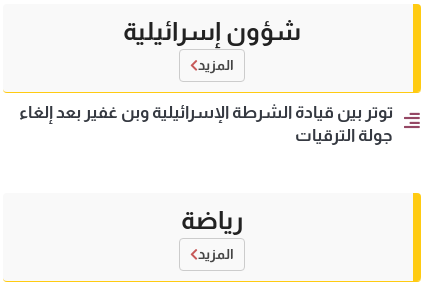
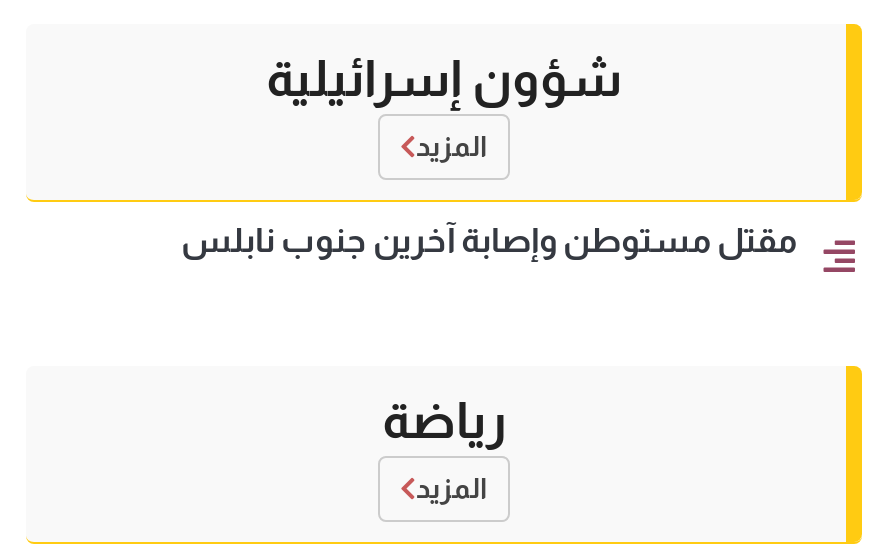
[18,103,392,145] توتر بين قيادة الشرطة الإسرائيلية وبن غفير بعد إلغاء | جولة الترقيات -> [181,222,797,260] مقتل مستوطن وإصابة آخرين جنوب نابلس

